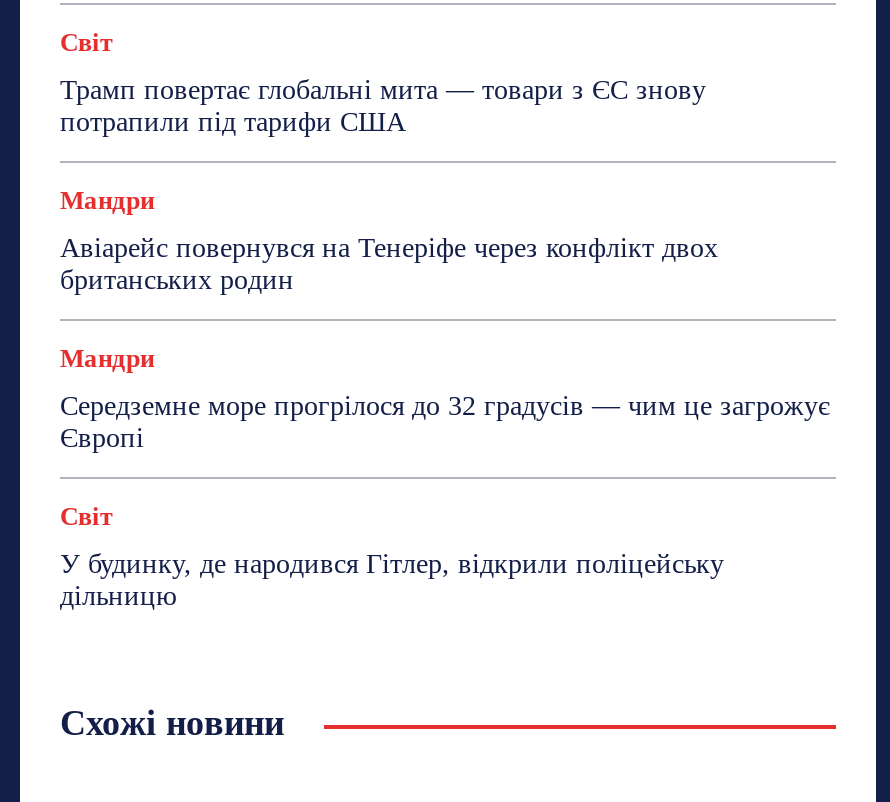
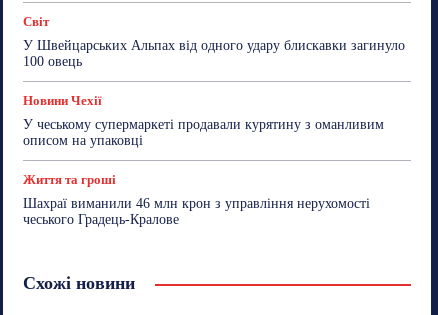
[60,74,830,610] Трамп повертає глобальні мита — товари з ЄС знову | потрапили під тарифи США | Мандри | Авіарейс повернувся на Тенеріфе через конфлікт двох | британських родин | Мандри | Середземне море прогрілося до 32 градусів — чим це загрожує | Європі | Світ | У будинку, де народився Гітлер, відкрили поліцейську | дільницю -> [23,38,405,227] У Швейцарських Альпах від одного удару блискавки загинуло | 100 овець | Новини Чехії | У чеському супермаркеті продавали курятину з оманливим | описом на упаковці | Життя та гроші | Шахраї виманили 46 млн крон з управління нерухомості | чеського Градець-Кралове

